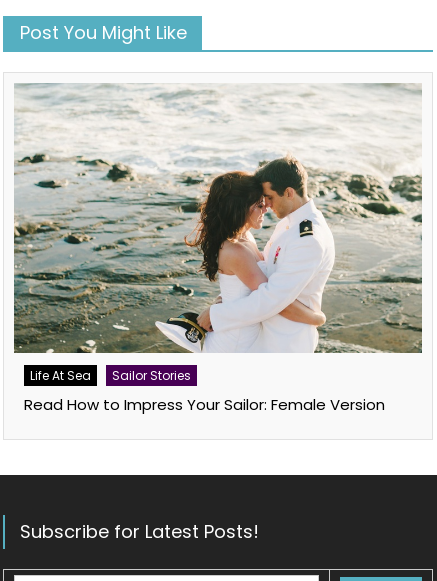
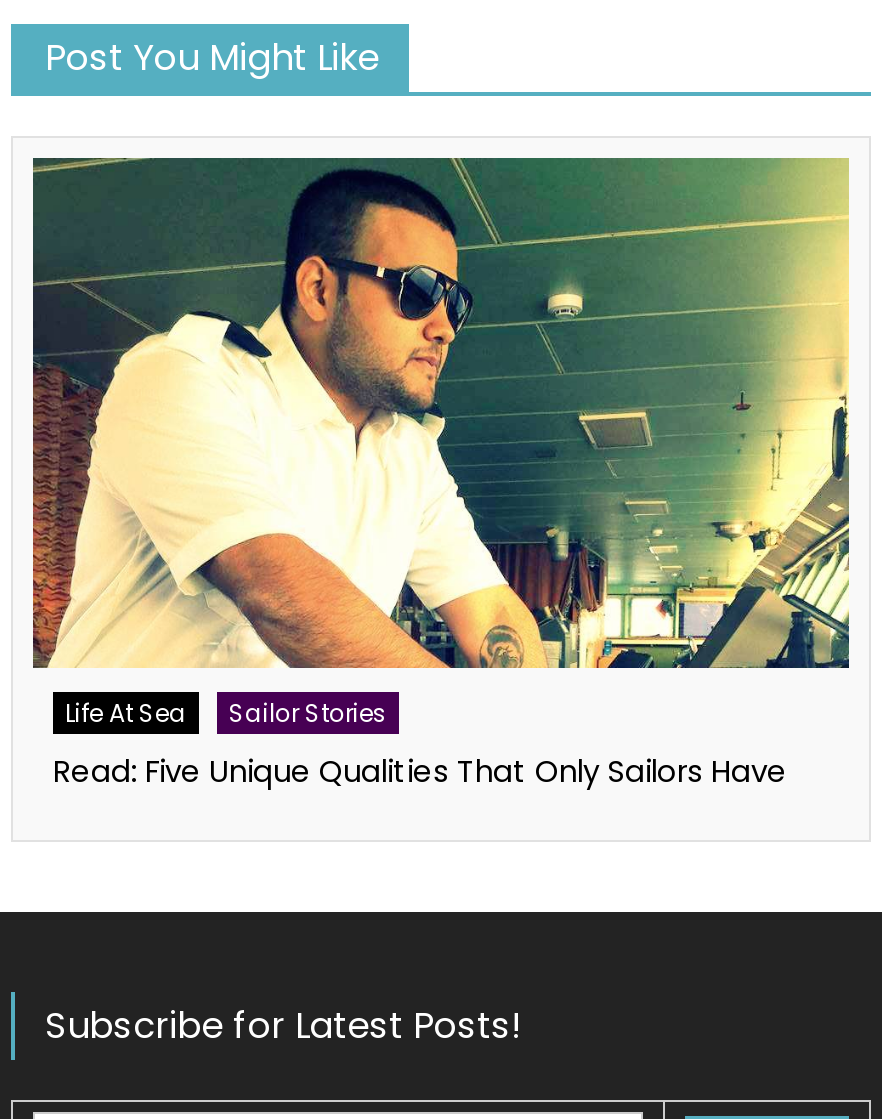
[13,83,423,354] [image] -> [31,155,851,669] [image]
[24,393,385,414] Read How to Impress Your Sailor: Female Version -> [53,750,787,792] Read: Five Unique Qualities That Only Sailors Have

